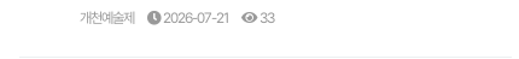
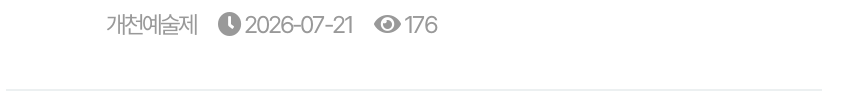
[80,10,285,26] 개천예술제 2026-07-21 33 -> [106,11,454,39] 개천예술제 2026-07-21 176

